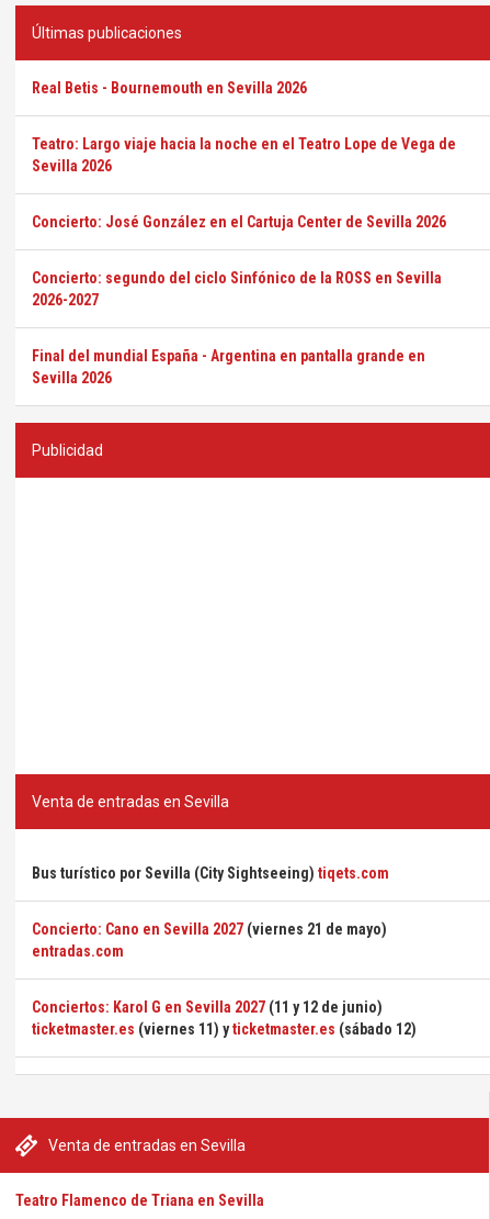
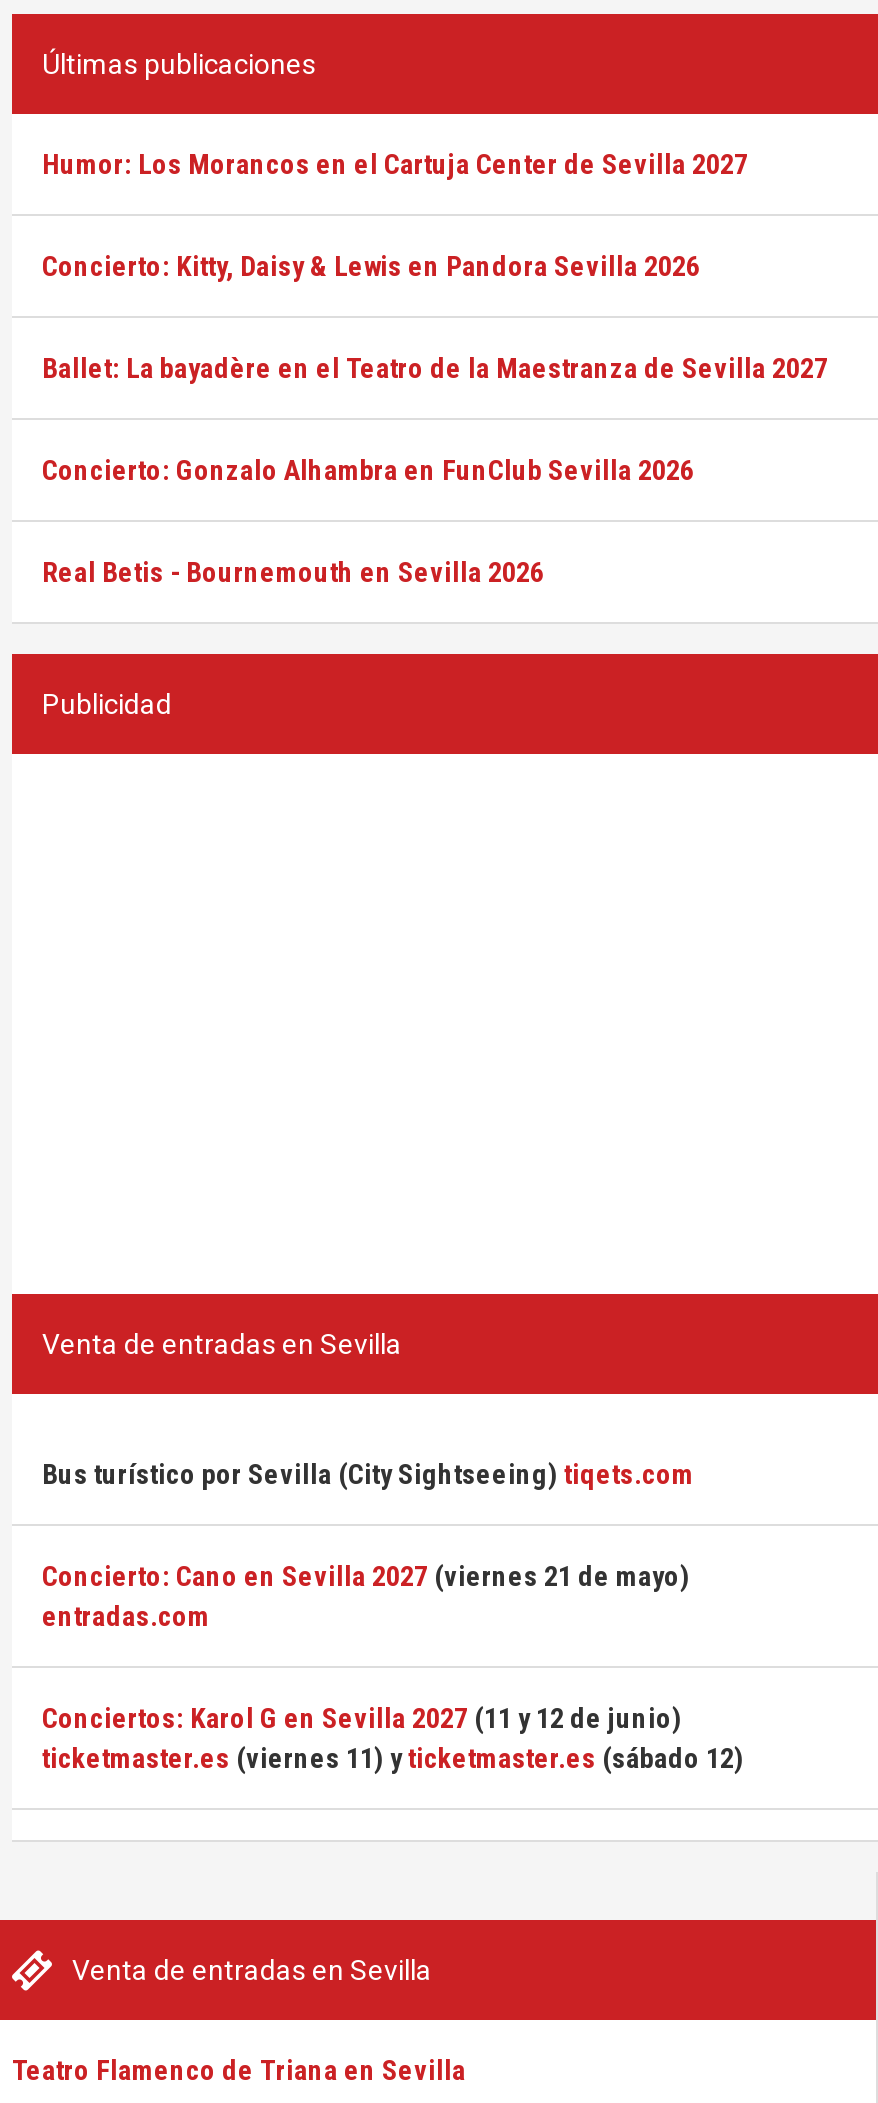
none -> [42,148,828,486] Humor: Los Morancos en el Cartuja Center de Sevilla 2027 | Concierto: Kitty, Daisy & Lewis en Pandora Sevilla 2026 | Ballet: La bayadère en el Teatro de la Maestranza de Sevilla 2027 | Concierto: Gonzalo Alhambra en FunClub Sevilla 2026
moved [32,79,307,97] -> [42,556,544,588]: Real Betis - Bournemouth en Sevilla 2026
[32,135,456,387] Teatro: Largo viaje hacia la noche en el Teatro Lope de Vega de | Sevilla 2026 | Concierto: José González en el Cartuja Center de Sevilla 2026 | Concierto: segundo del ciclo Sinfónico de la ROSS en Sevilla | 2026-2027 | Final del mundial España - Argentina en pantalla grande en | Sevilla 2026 -> none

